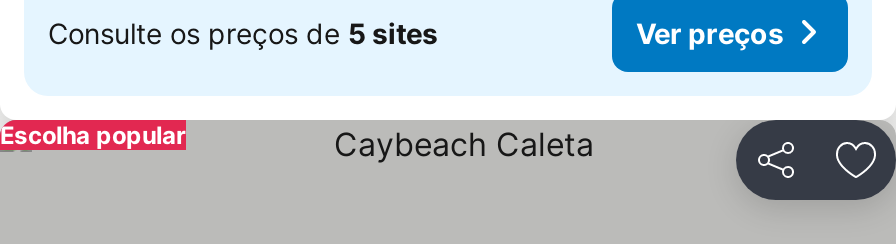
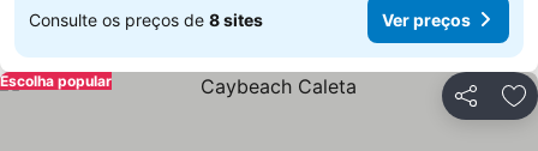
[48,15,438,49] Consulte os preços de 5 sites -> [29,9,263,29] Consulte os preços de 8 sites

